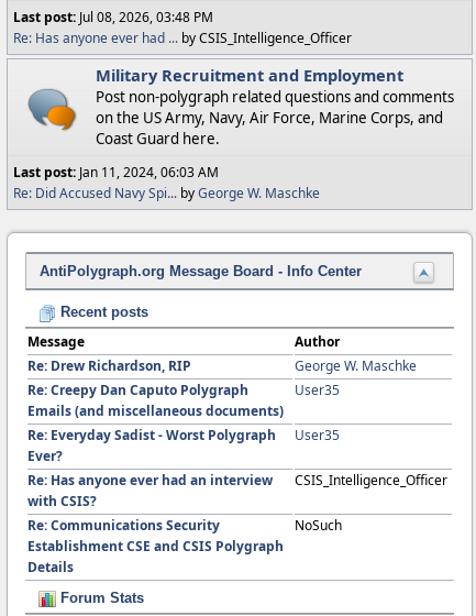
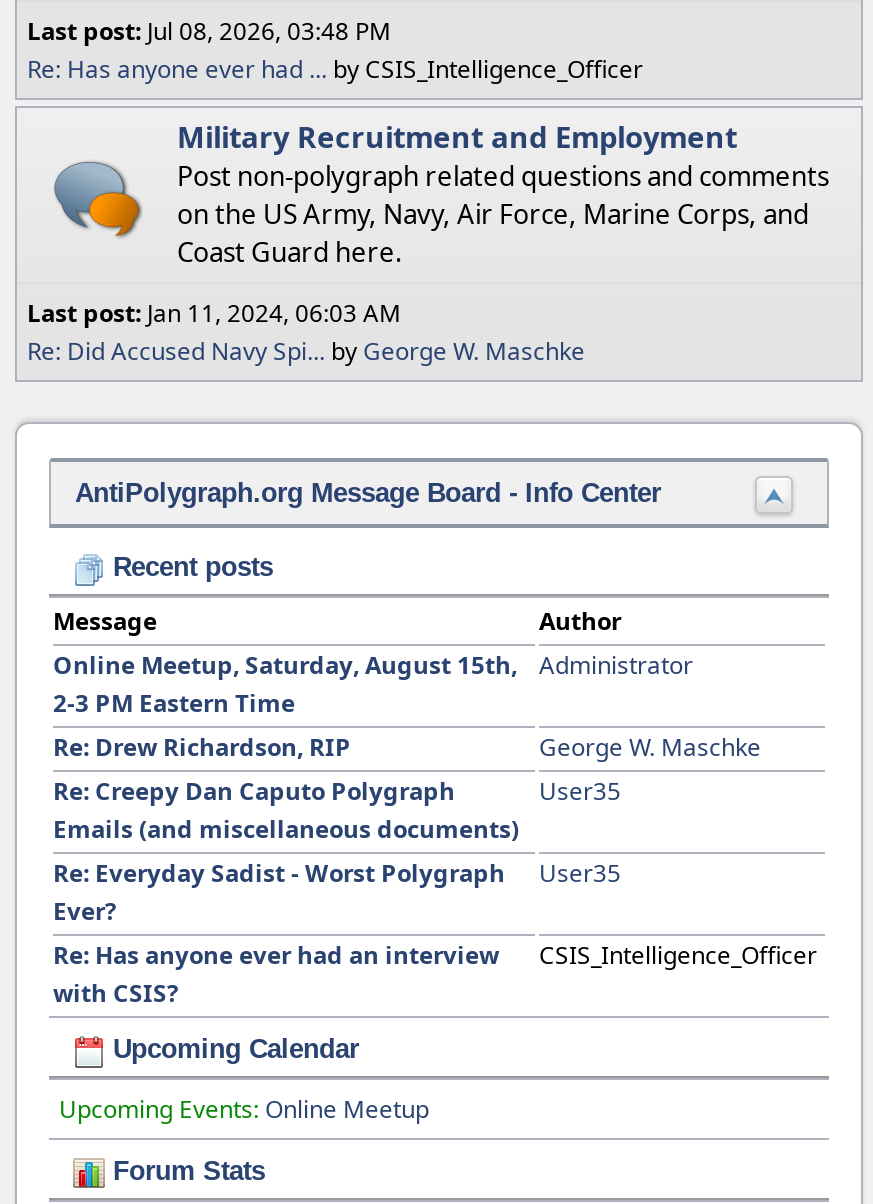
none -> [53,649,517,721] Online Meetup, Saturday, August 15th, | 2-3 PM Eastern Time
none -> [539,649,693,683] Administrator
[27,516,284,577] Re: Communications Security | Establishment CSE and CSIS Polygraph | Details -> [105,1035,359,1065] Upcoming Calendar
[295,516,342,535] NoSuch -> [59,1093,429,1127] Upcoming Events: Online Meetup

